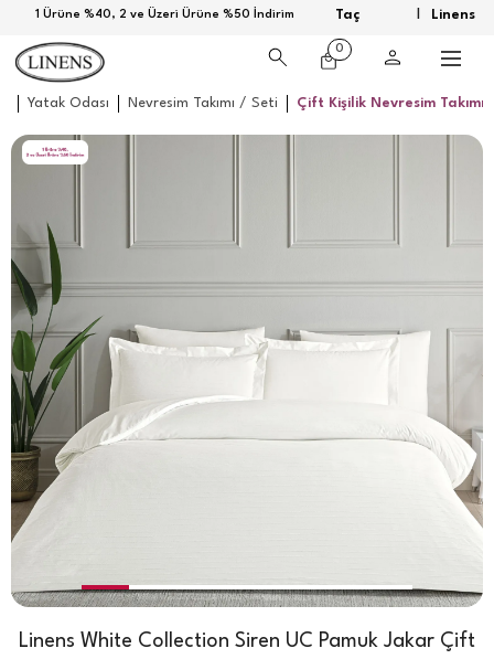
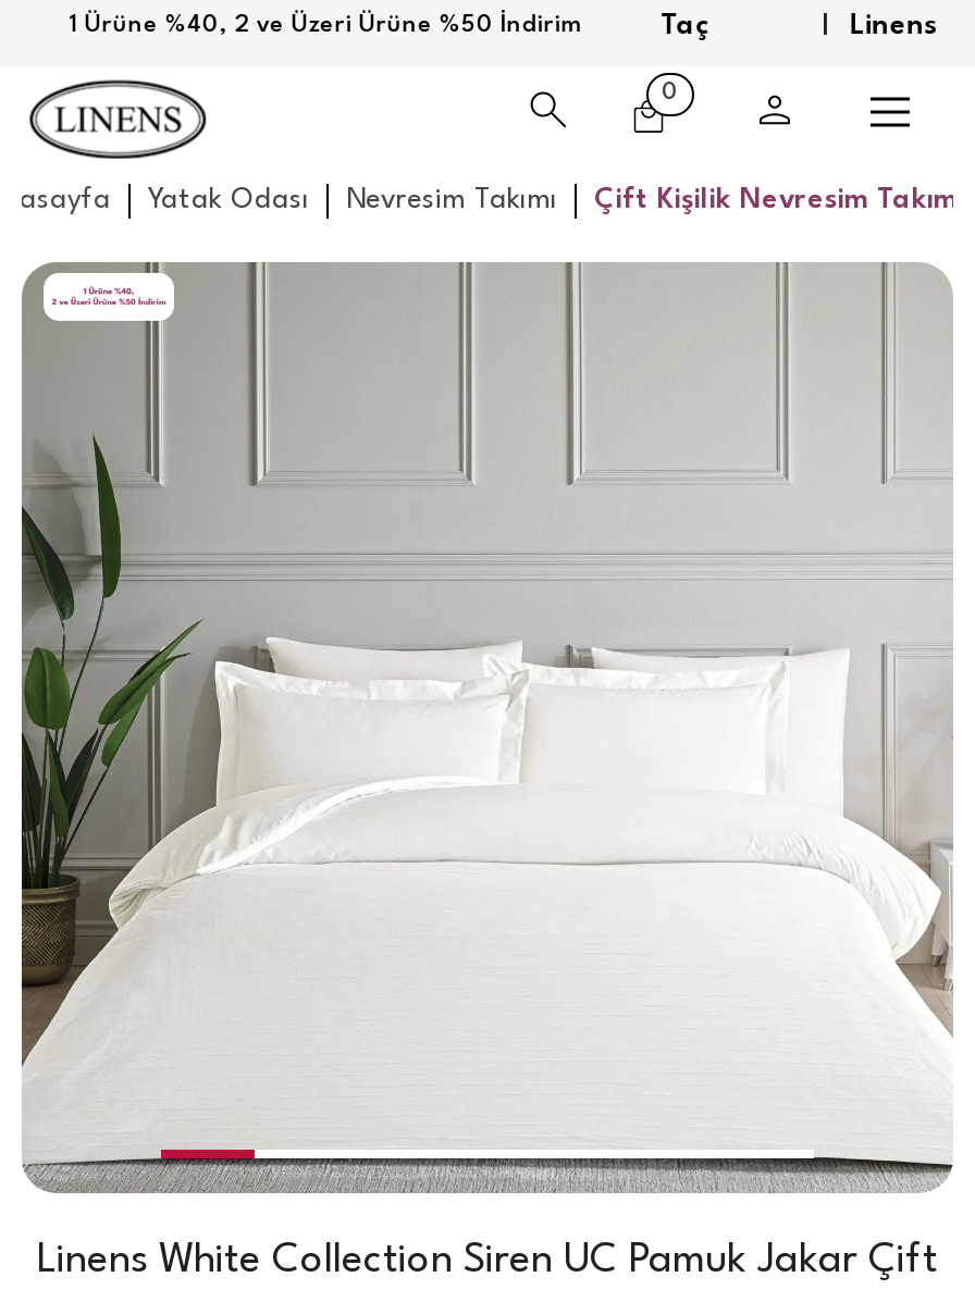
[128,96,278,110] Nevresim Takımı / Seti -> [346,186,557,214] Nevresim Takımı

